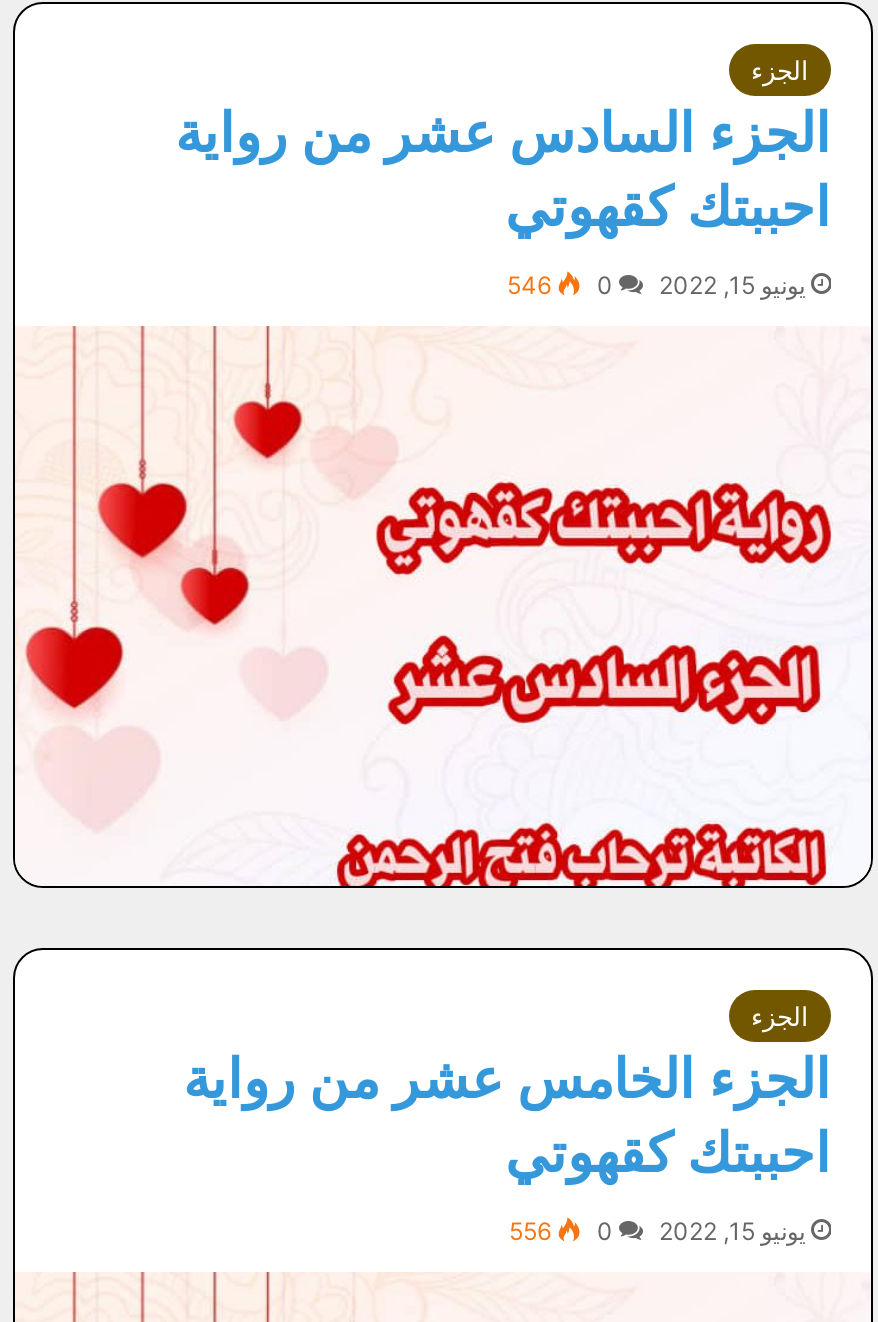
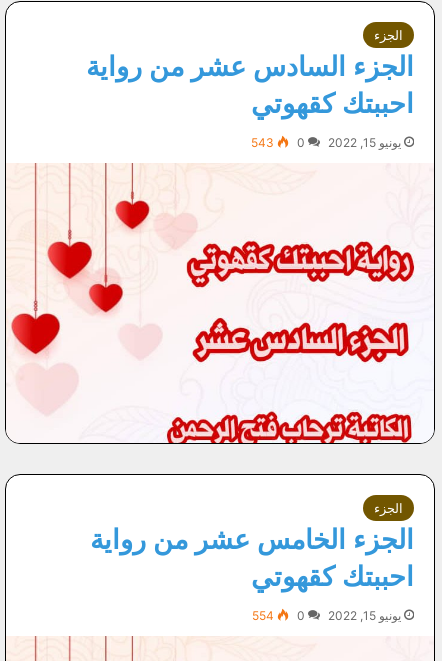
[507,271,613,301] 546 0 -> [251,135,305,150] 543 0
[509,1216,613,1246] 556 0 -> [252,608,305,623] 554 0

